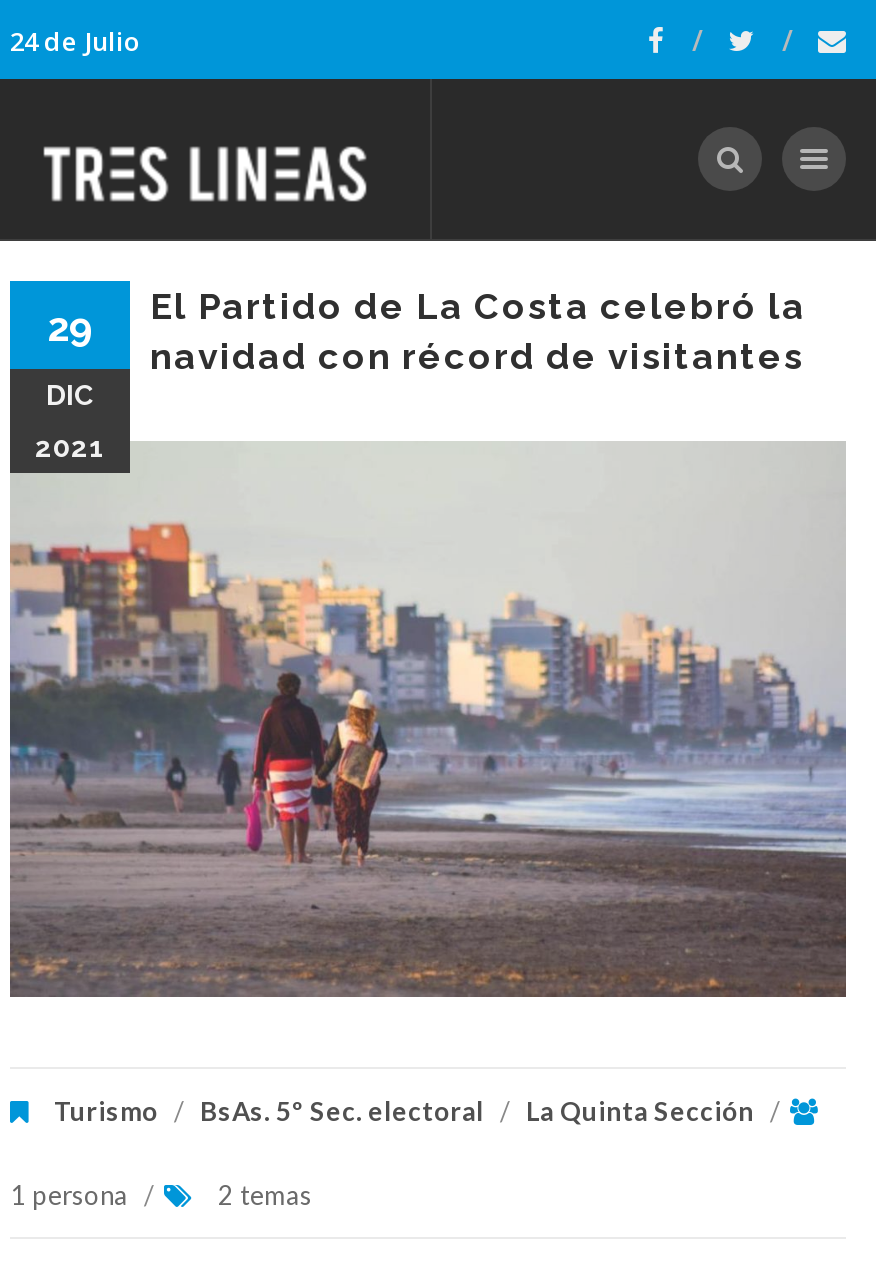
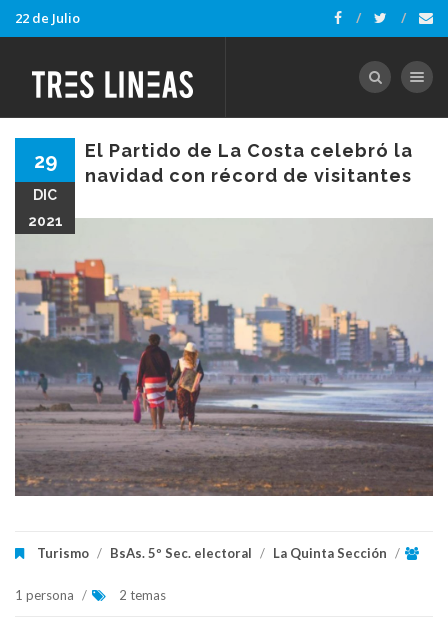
[10,23,140,59] 24 de Julio -> [15,9,80,27] 22 de Julio

